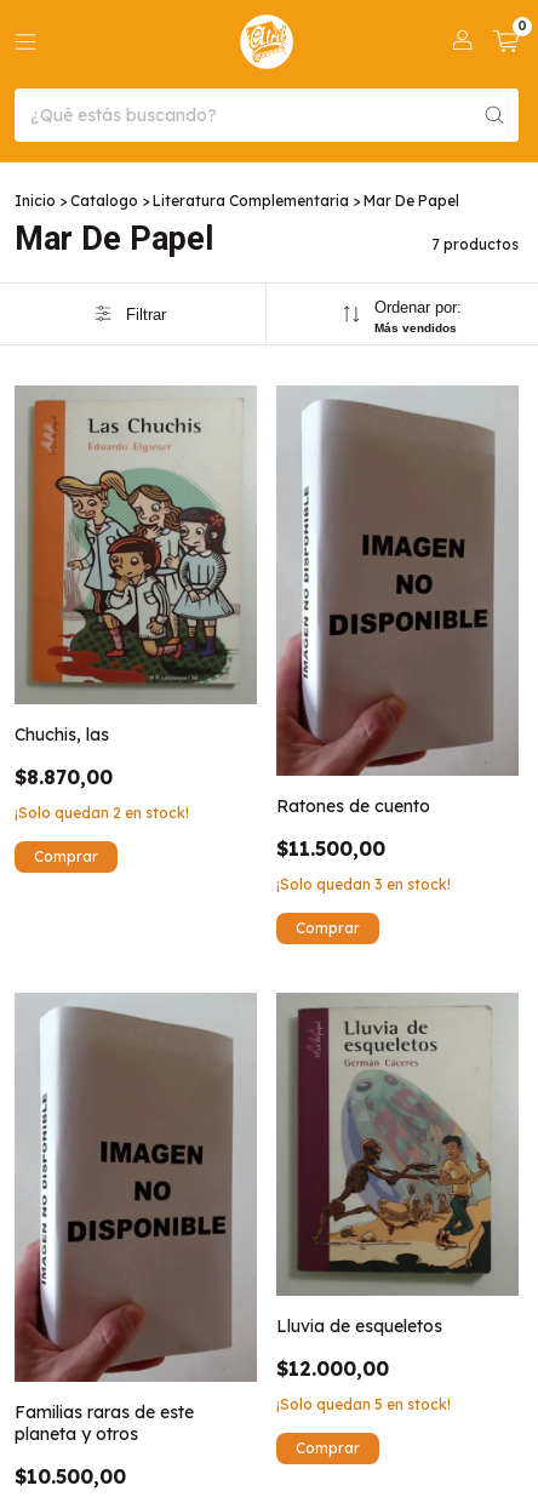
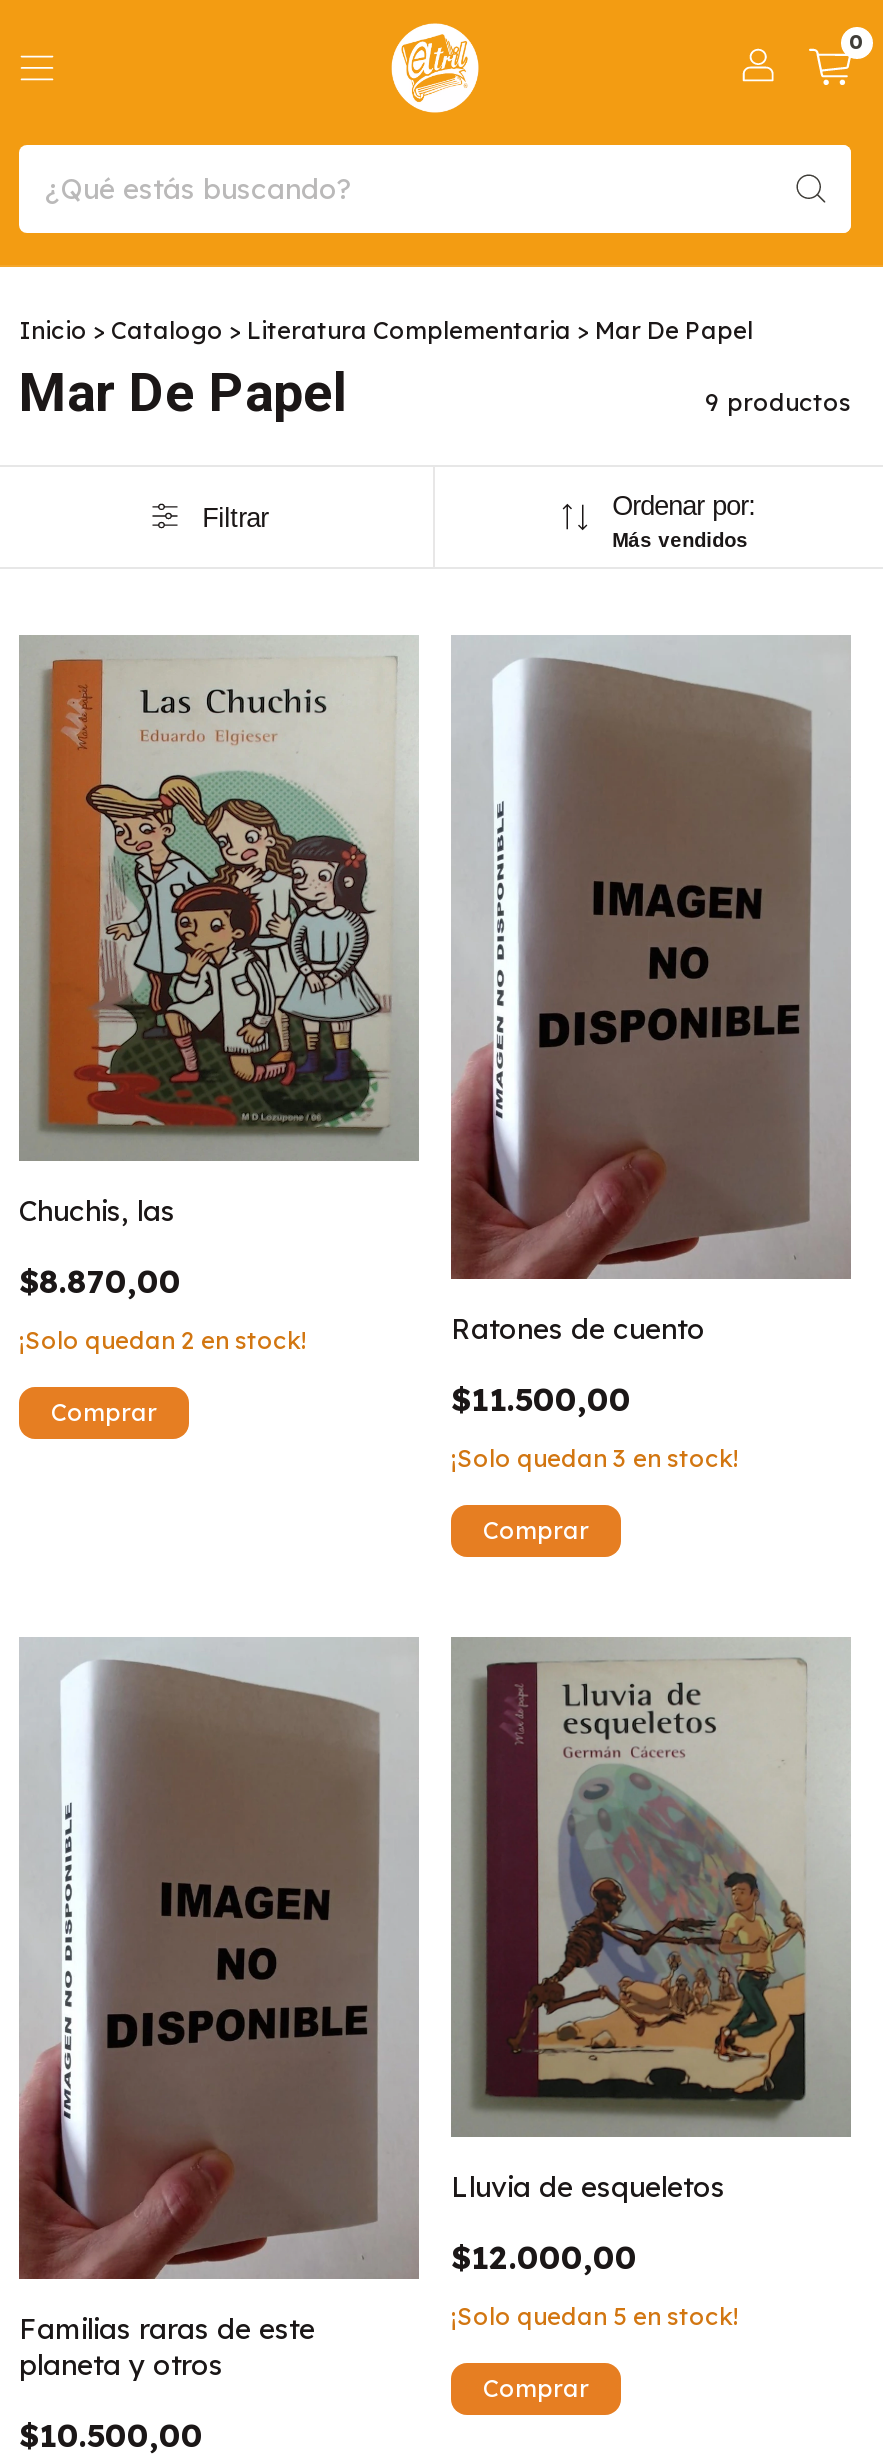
[431,235,519,253] 7 productos -> [705,387,851,417] 9 productos

